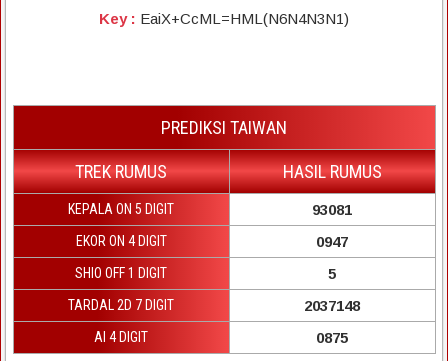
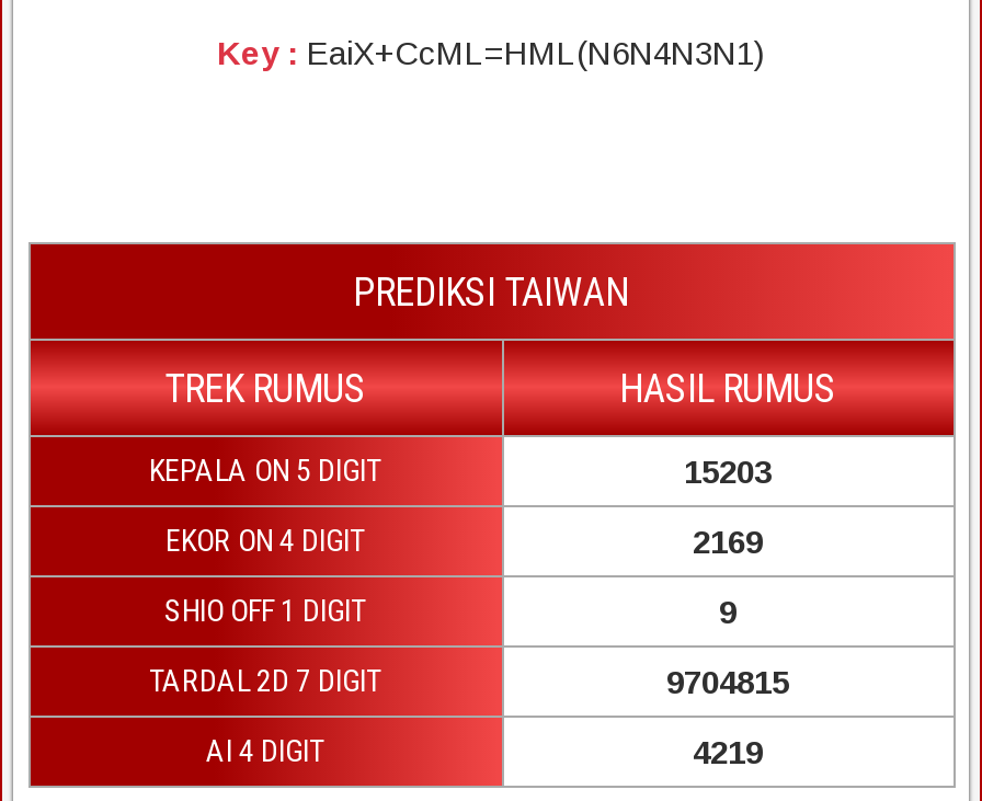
[312,201,352,218] 93081 -> [684,453,772,490] 15203
[316,233,348,250] 0947 -> [693,523,763,561] 2169
[328,265,336,282] 5 -> [719,593,736,631] 9
[304,297,360,314] 2037148 -> [666,664,789,701] 9704815
[316,329,348,346] 0875 -> [693,734,763,771] 4219

